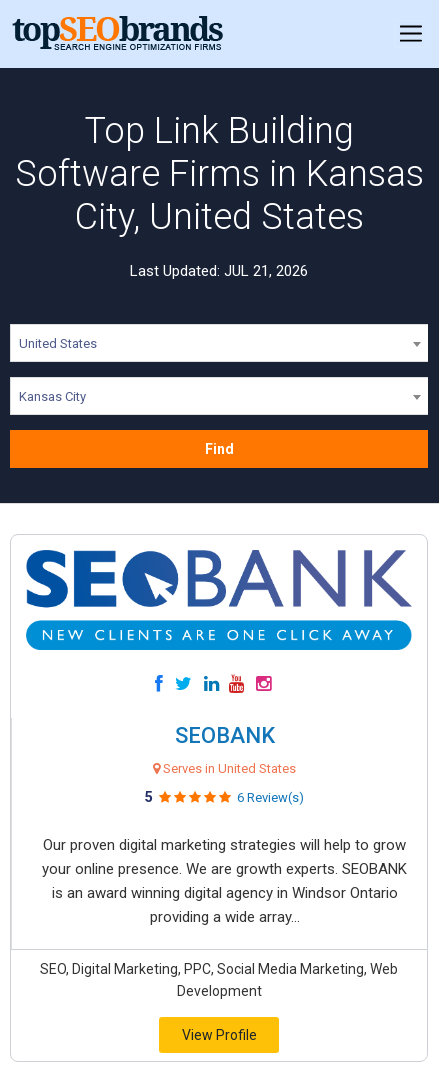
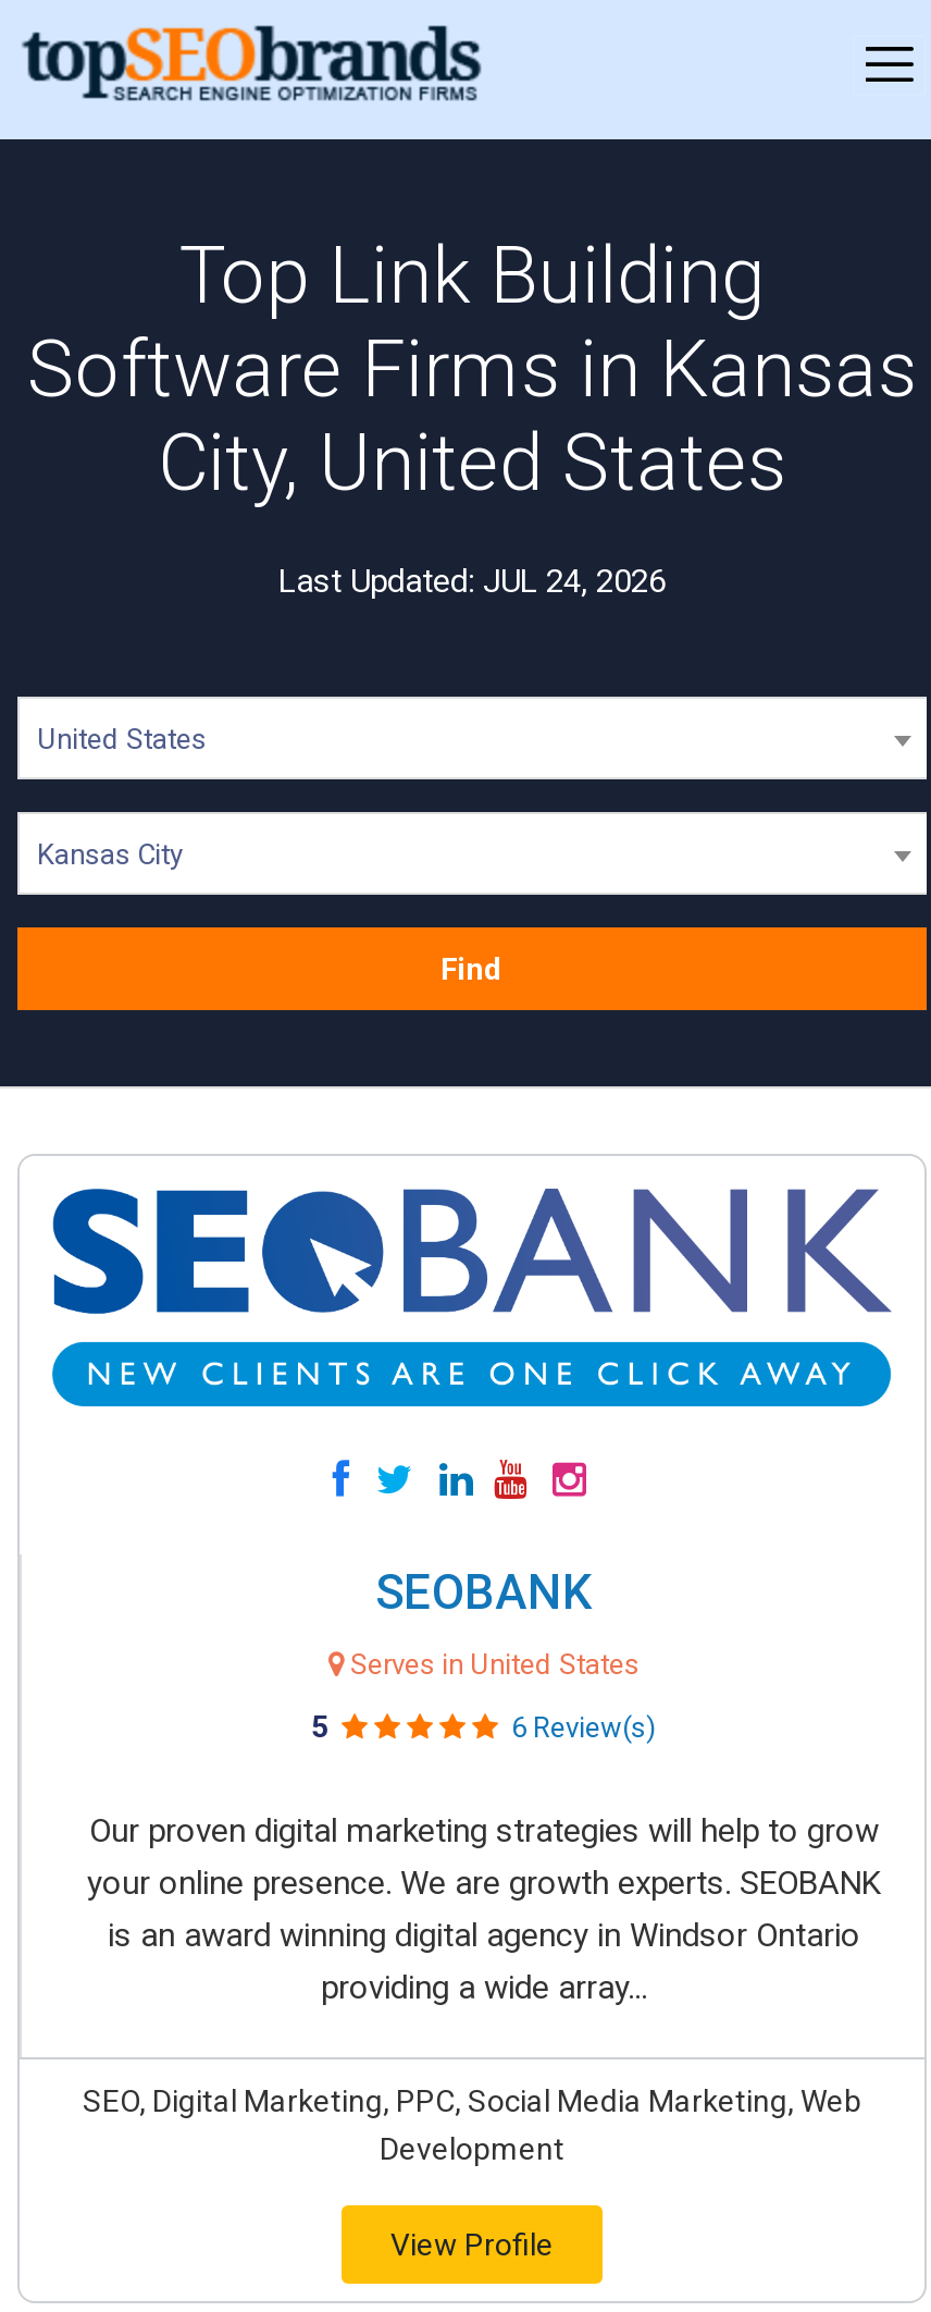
[130,262,308,280] Last Updated: JUL 21, 2026 -> [278,562,666,601] Last Updated: JUL 24, 2026

